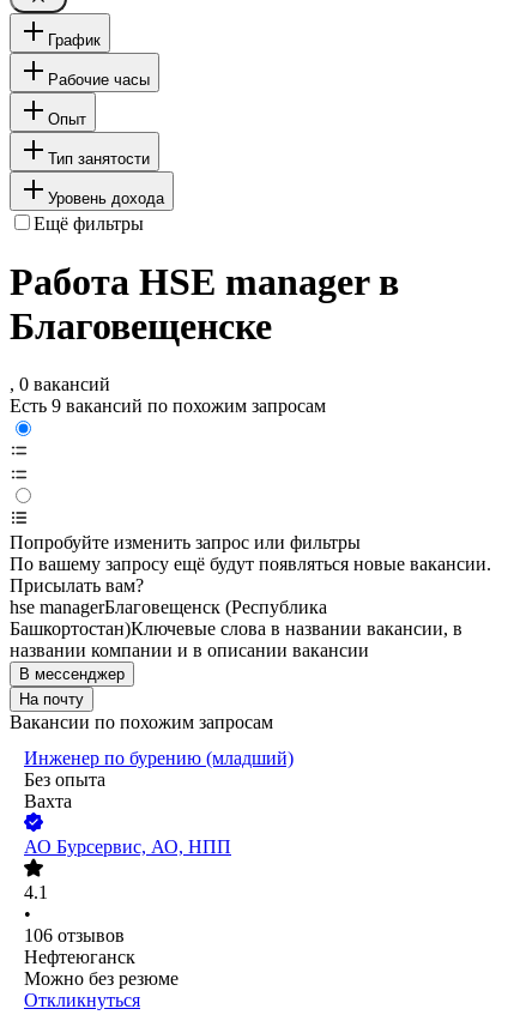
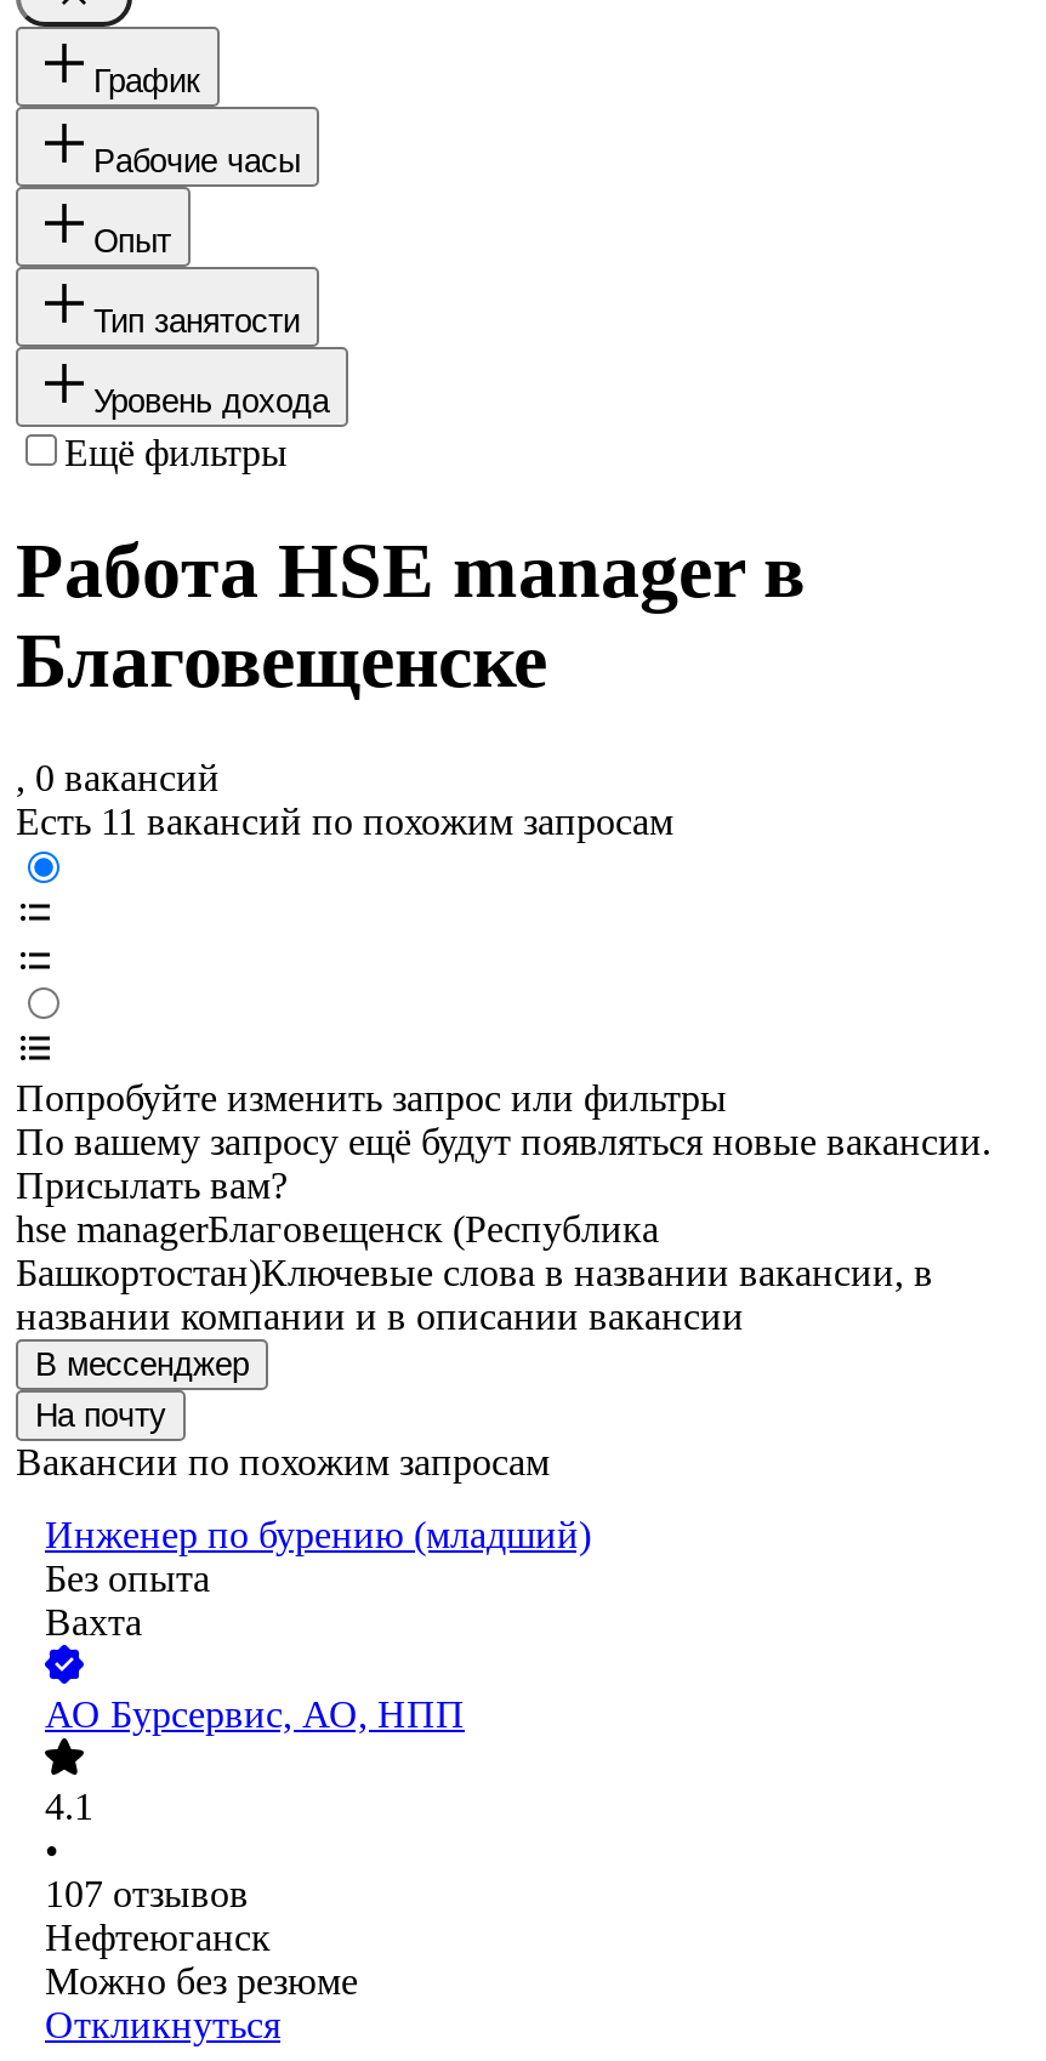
[10,396,326,416] Есть 9 вакансий по похожим запросам -> [16,802,673,843] Есть 11 вакансий по похожим запросам
[24,926,125,946] 106 отзывов -> [45,1874,249,1915] 107 отзывов

